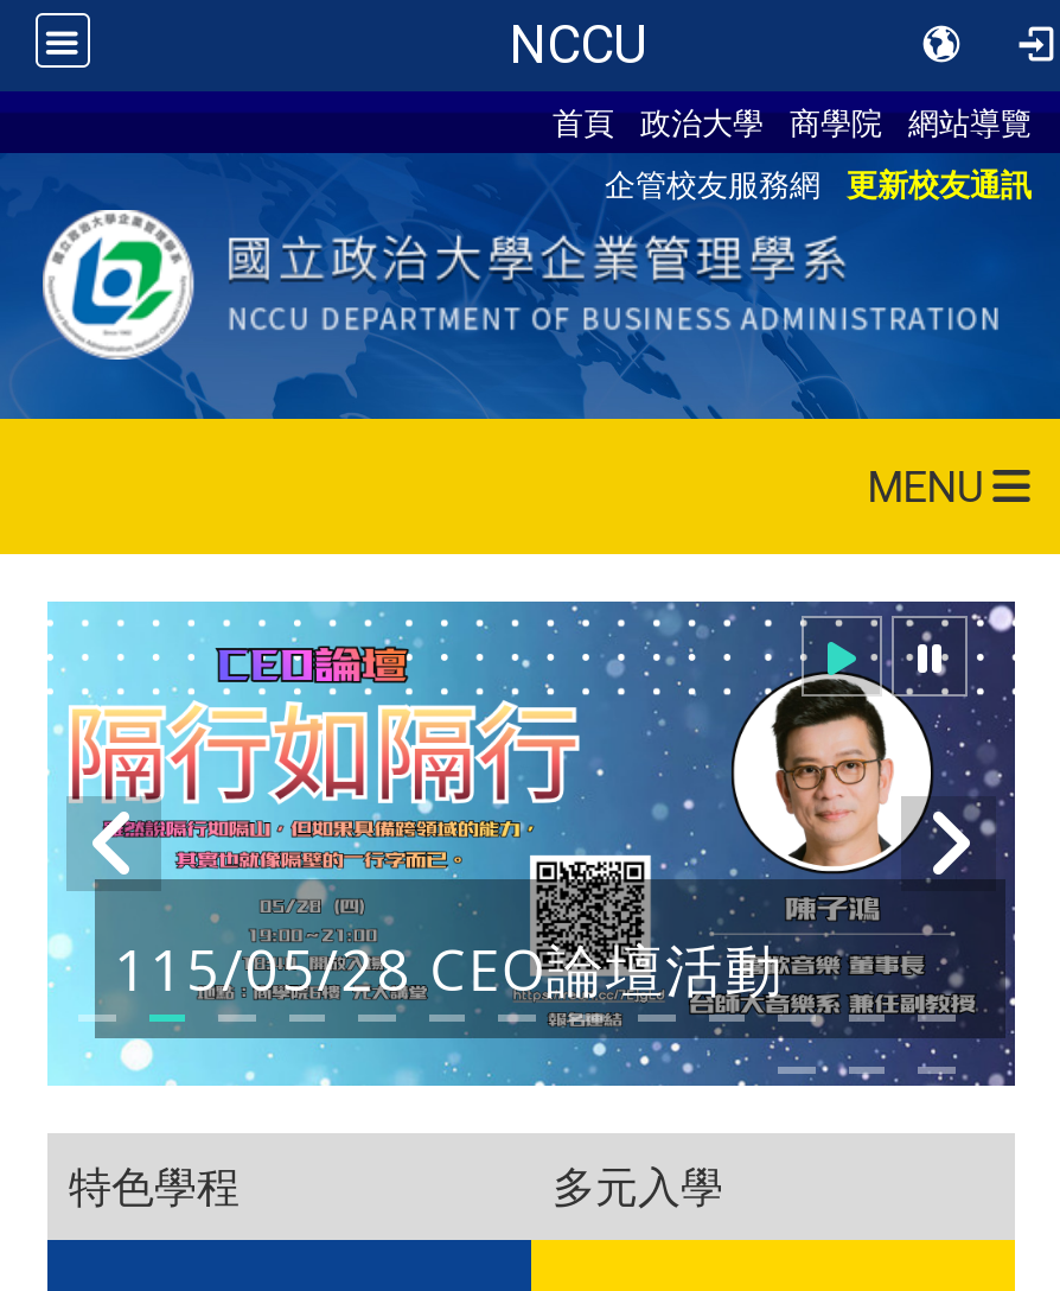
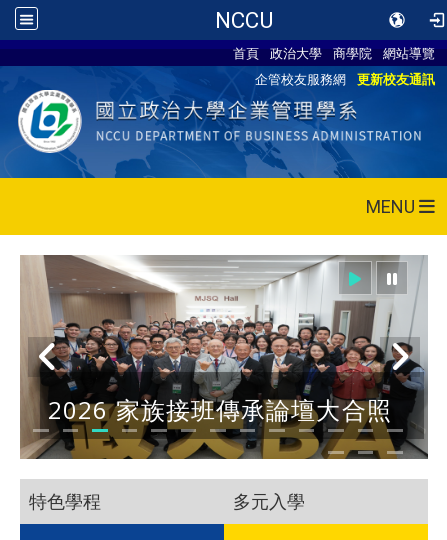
[47,599,1015,1088] [image] | 115/05/28 CEO論壇活動 -> [19,254,428,460] [image] | 2026 家族接班傳承論壇大合照

